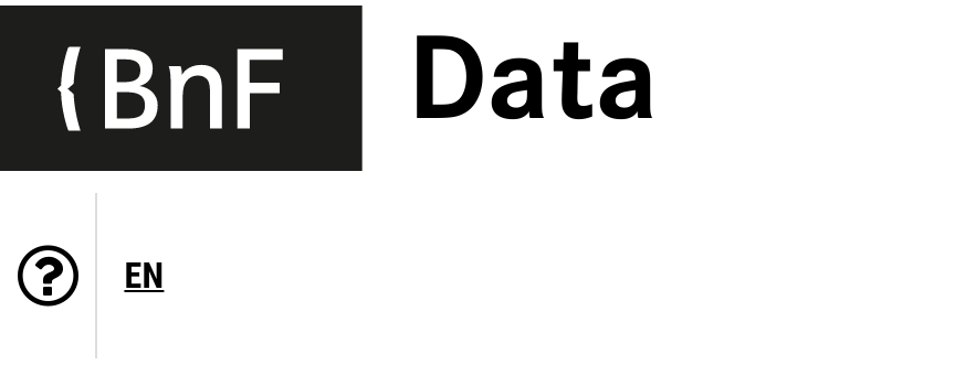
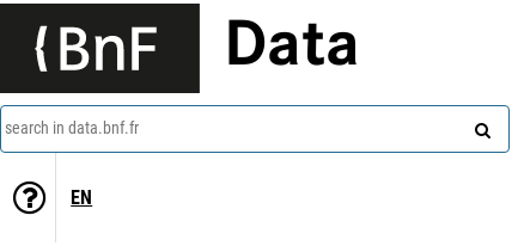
none -> [5,118,139,137] search in data.bnf.fr

